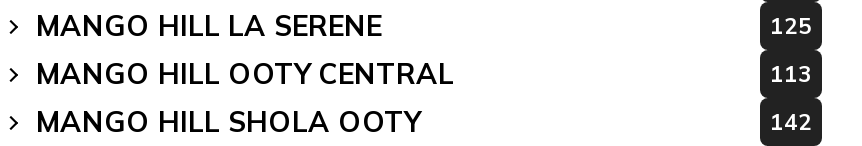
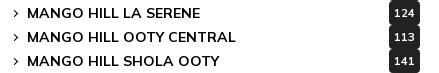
[770,13,812,41] 125 -> [394,6,415,20] 124
[770,109,812,137] 142 -> [394,54,415,68] 141

